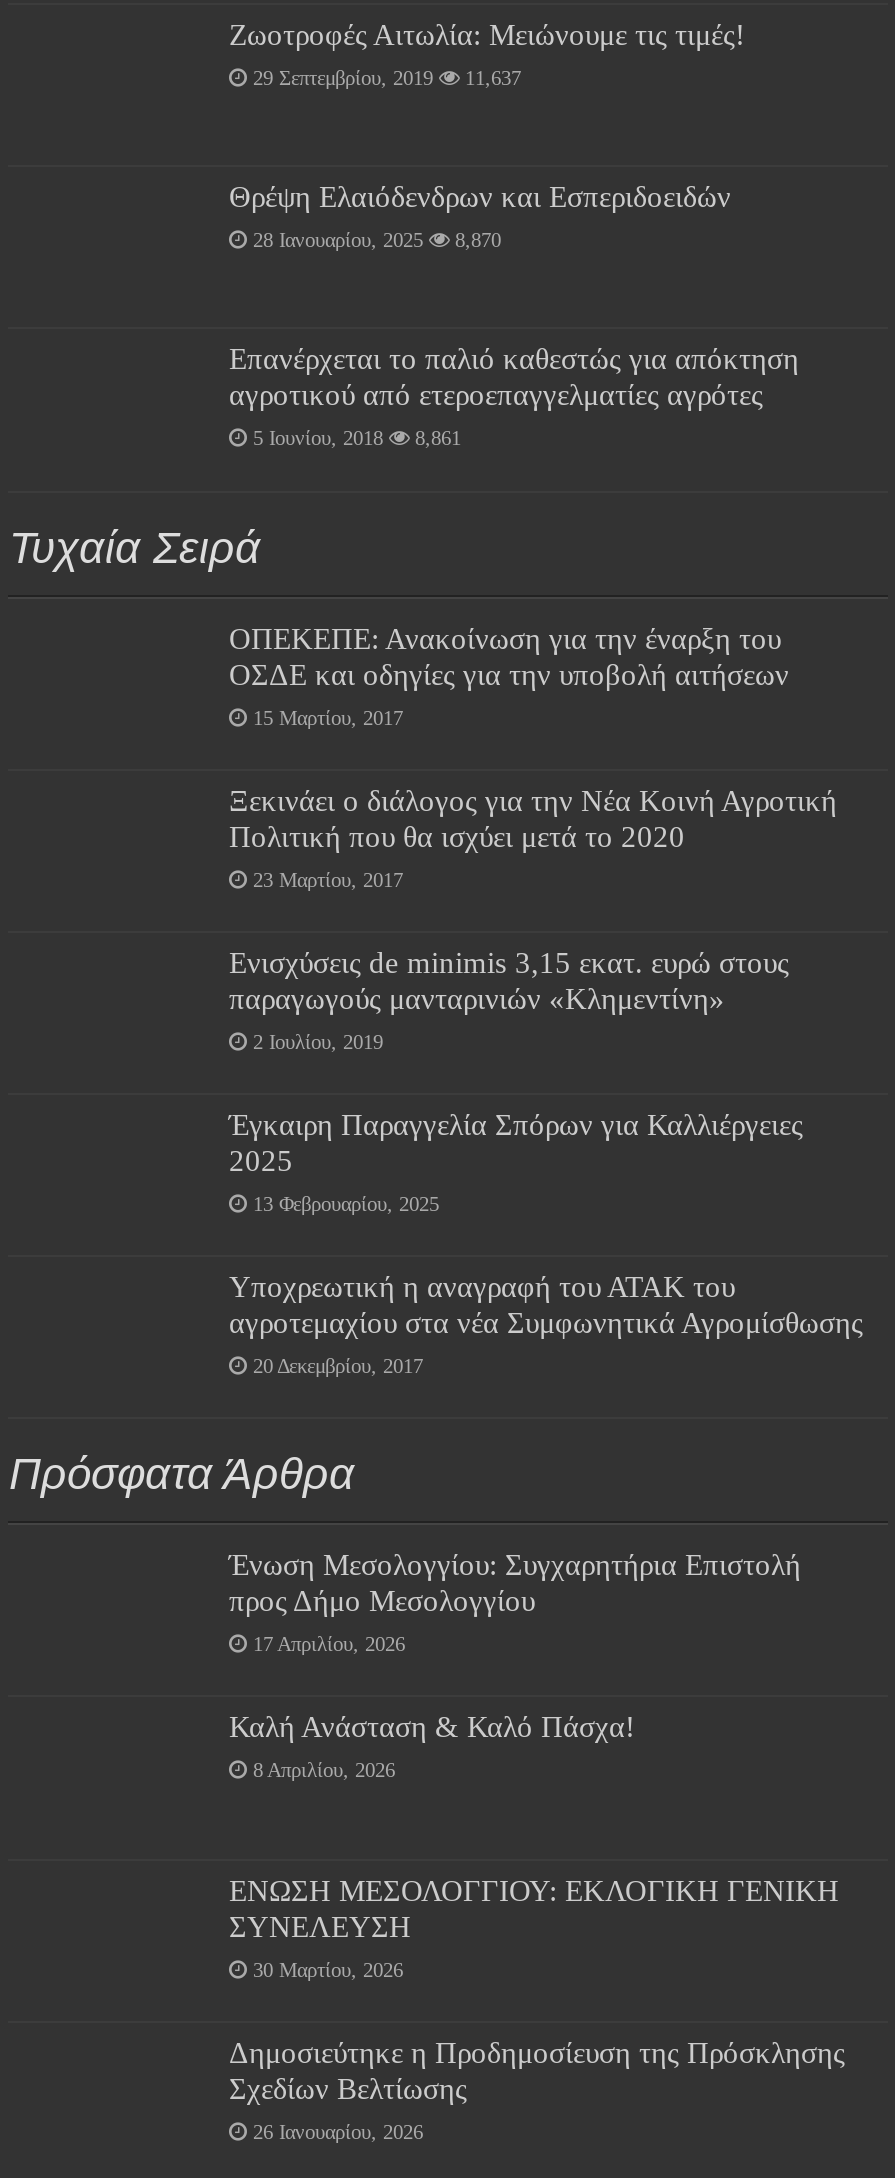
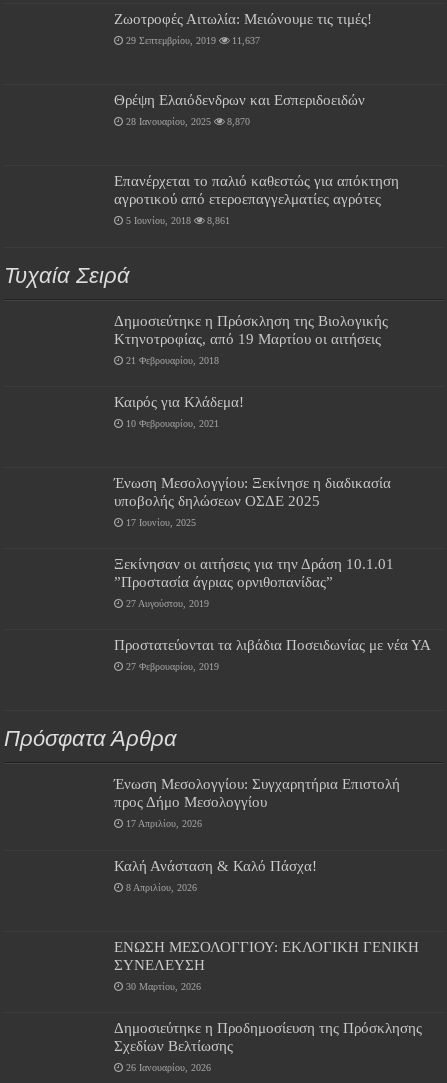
[229,620,789,690] ΟΠΕΚΕΠΕ: Ανακοίνωση για την έναρξη του | ΟΣΔΕ και οδηγίες για την υποβολή αιτήσεων -> [114,312,388,347] Δημοσιεύτηκε η Πρόσκληση της Βιολογικής | Κτηνοτροφίας, από 19 Μαρτίου οι αιτήσεις
[253,706,403,728] 15 Μαρτίου, 2017 -> [126,355,219,366] 21 Φεβρουαρίου, 2018
[229,783,837,853] Ξεκινάει ο διάλογος για την Νέα Κοινή Αγροτική | Πολιτική που θα ισχύει μετά το 2020 -> [114,393,244,410] Καιρός για Κλάδεμα!
[253,869,403,891] 23 Μαρτίου, 2017 -> [126,418,219,429] 10 Φεβρουαρίου, 2021
[229,945,789,1015] Ενισχύσεις de minimis 3,15 εκατ. ευρώ στους | παραγωγούς μανταρινιών «Κλημεντίνη» -> [114,474,391,509] Ένωση Μεσολογγίου: Ξεκίνησε η διαδικασία | υποβολής δηλώσεων ΟΣΔΕ 2025
[253,1031,383,1053] 2 Ιουλίου, 2019 -> [126,517,196,528] 17 Ιουνίου, 2025
[229,1107,803,1177] Έγκαιρη Παραγγελία Σπόρων για Καλλιέργειες | 2025 -> [114,555,394,590] Ξεκίνησαν οι αιτήσεις για την Δράση 10.1.01 | ”Προστασία άγριας ορνιθοπανίδας”
[253,1193,439,1215] 13 Φεβρουαρίου, 2025 -> [126,598,209,609] 27 Αυγούστου, 2019
[229,1269,863,1339] Υποχρεωτική η αναγραφή του ΑΤΑΚ του | αγροτεμαχίου στα νέα Συμφωνητικά Αγρομίσθωσης -> [114,636,431,653] Προστατεύονται τα λιβάδια Ποσειδωνίας με νέα ΥΑ
[253,1355,423,1377] 20 Δεκεμβρίου, 2017 -> [126,661,219,672] 27 Φεβρουαρίου, 2019

